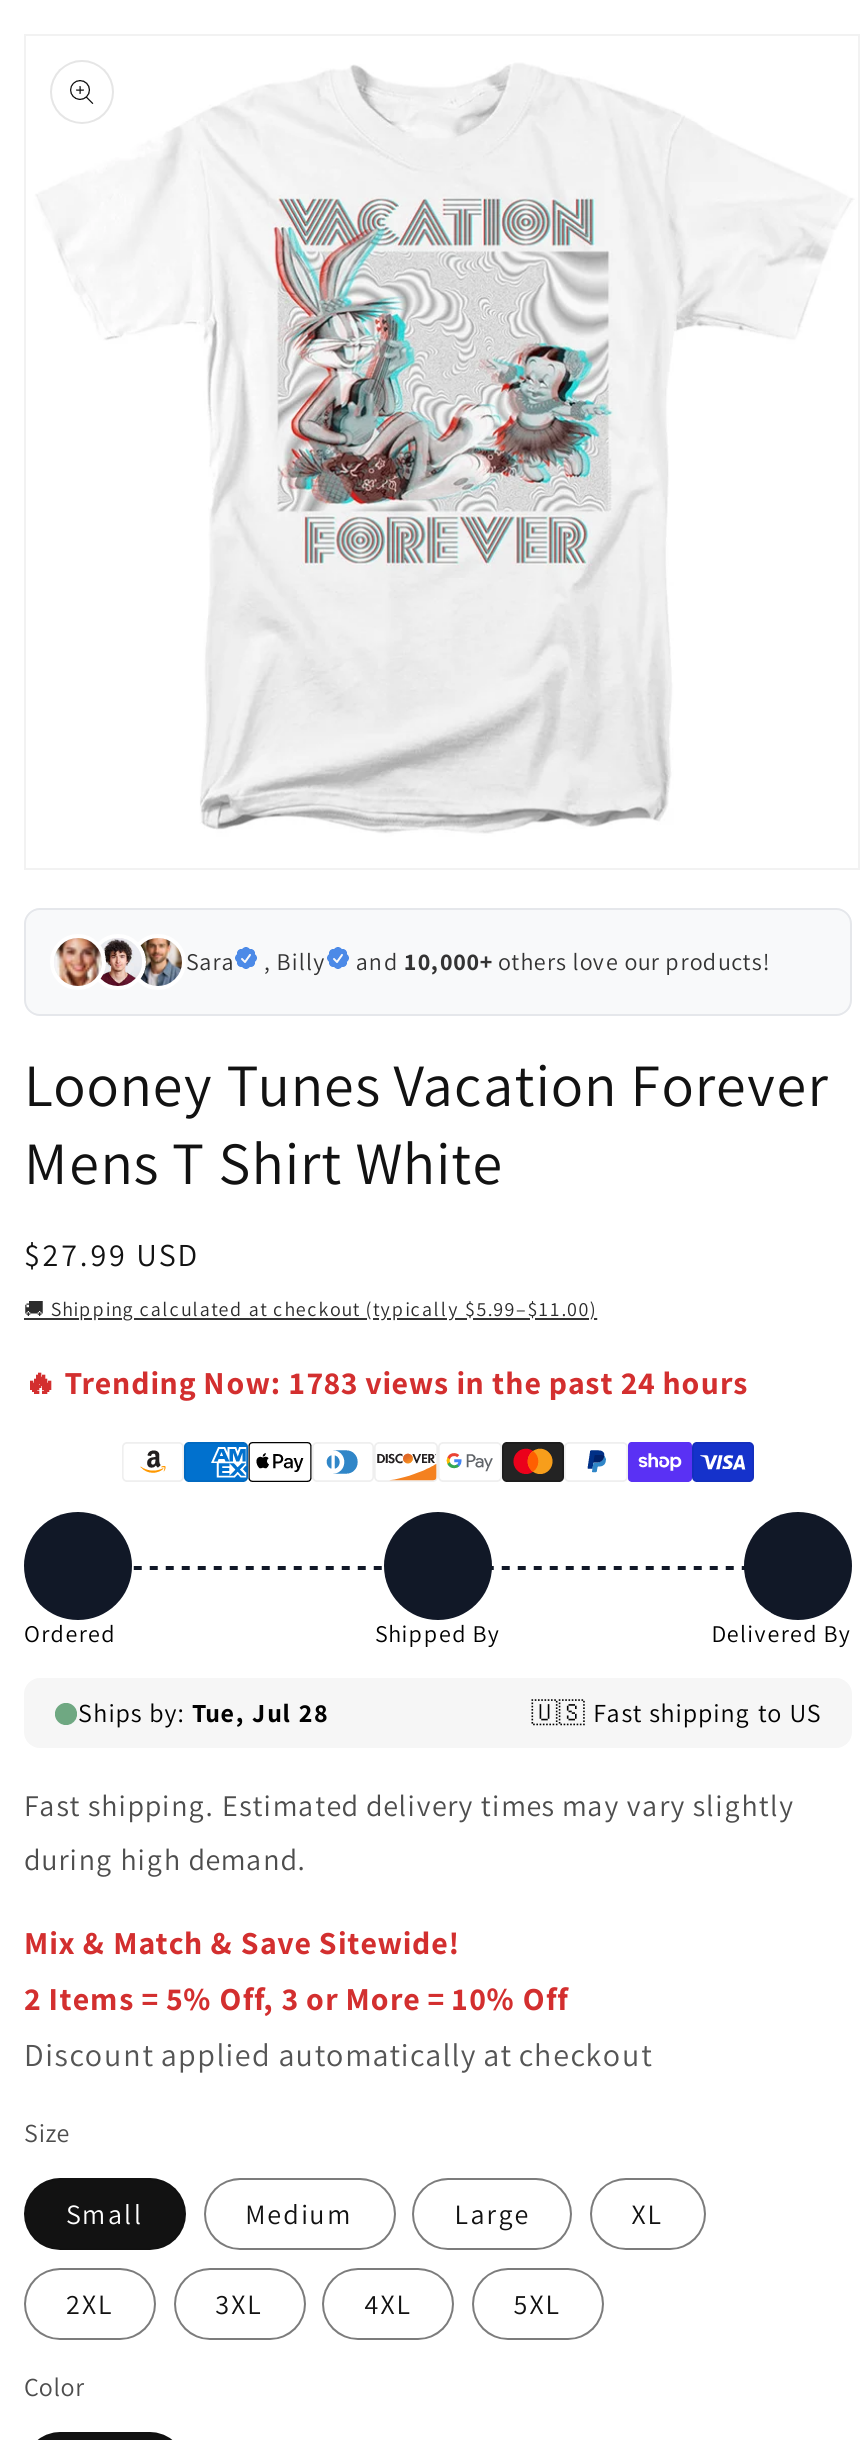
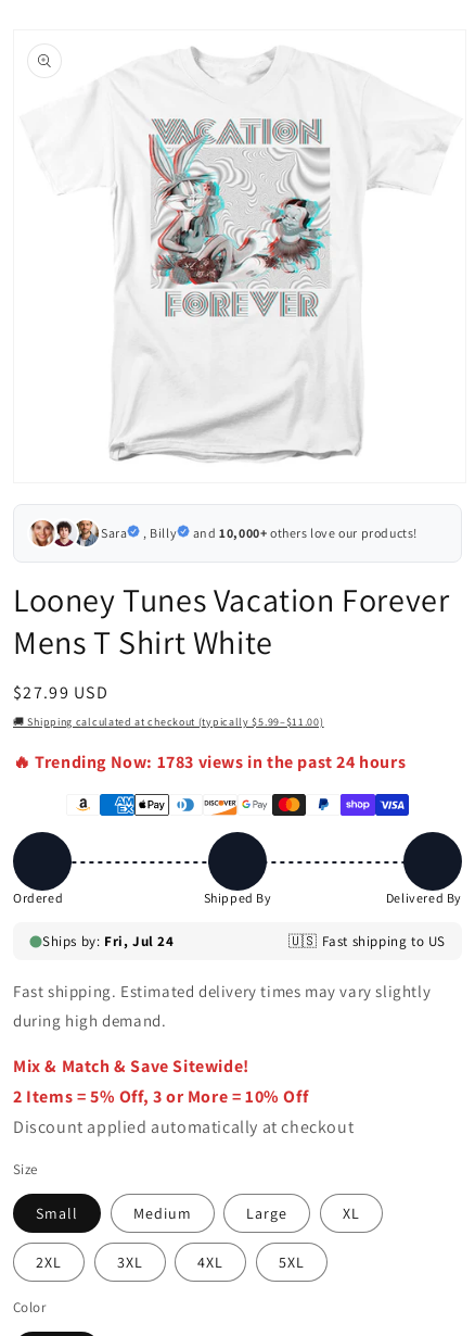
[78,1696,329,1730] Ships by: Tue, Jul 28 -> [42,932,174,951] Ships by: Fri, Jul 24

